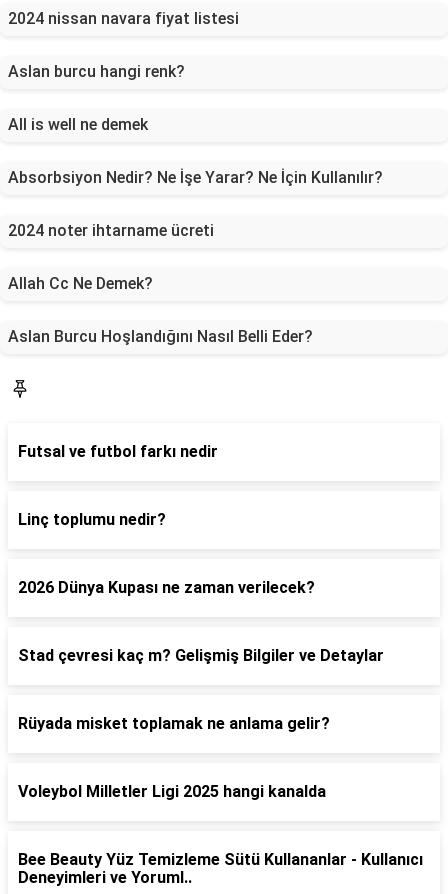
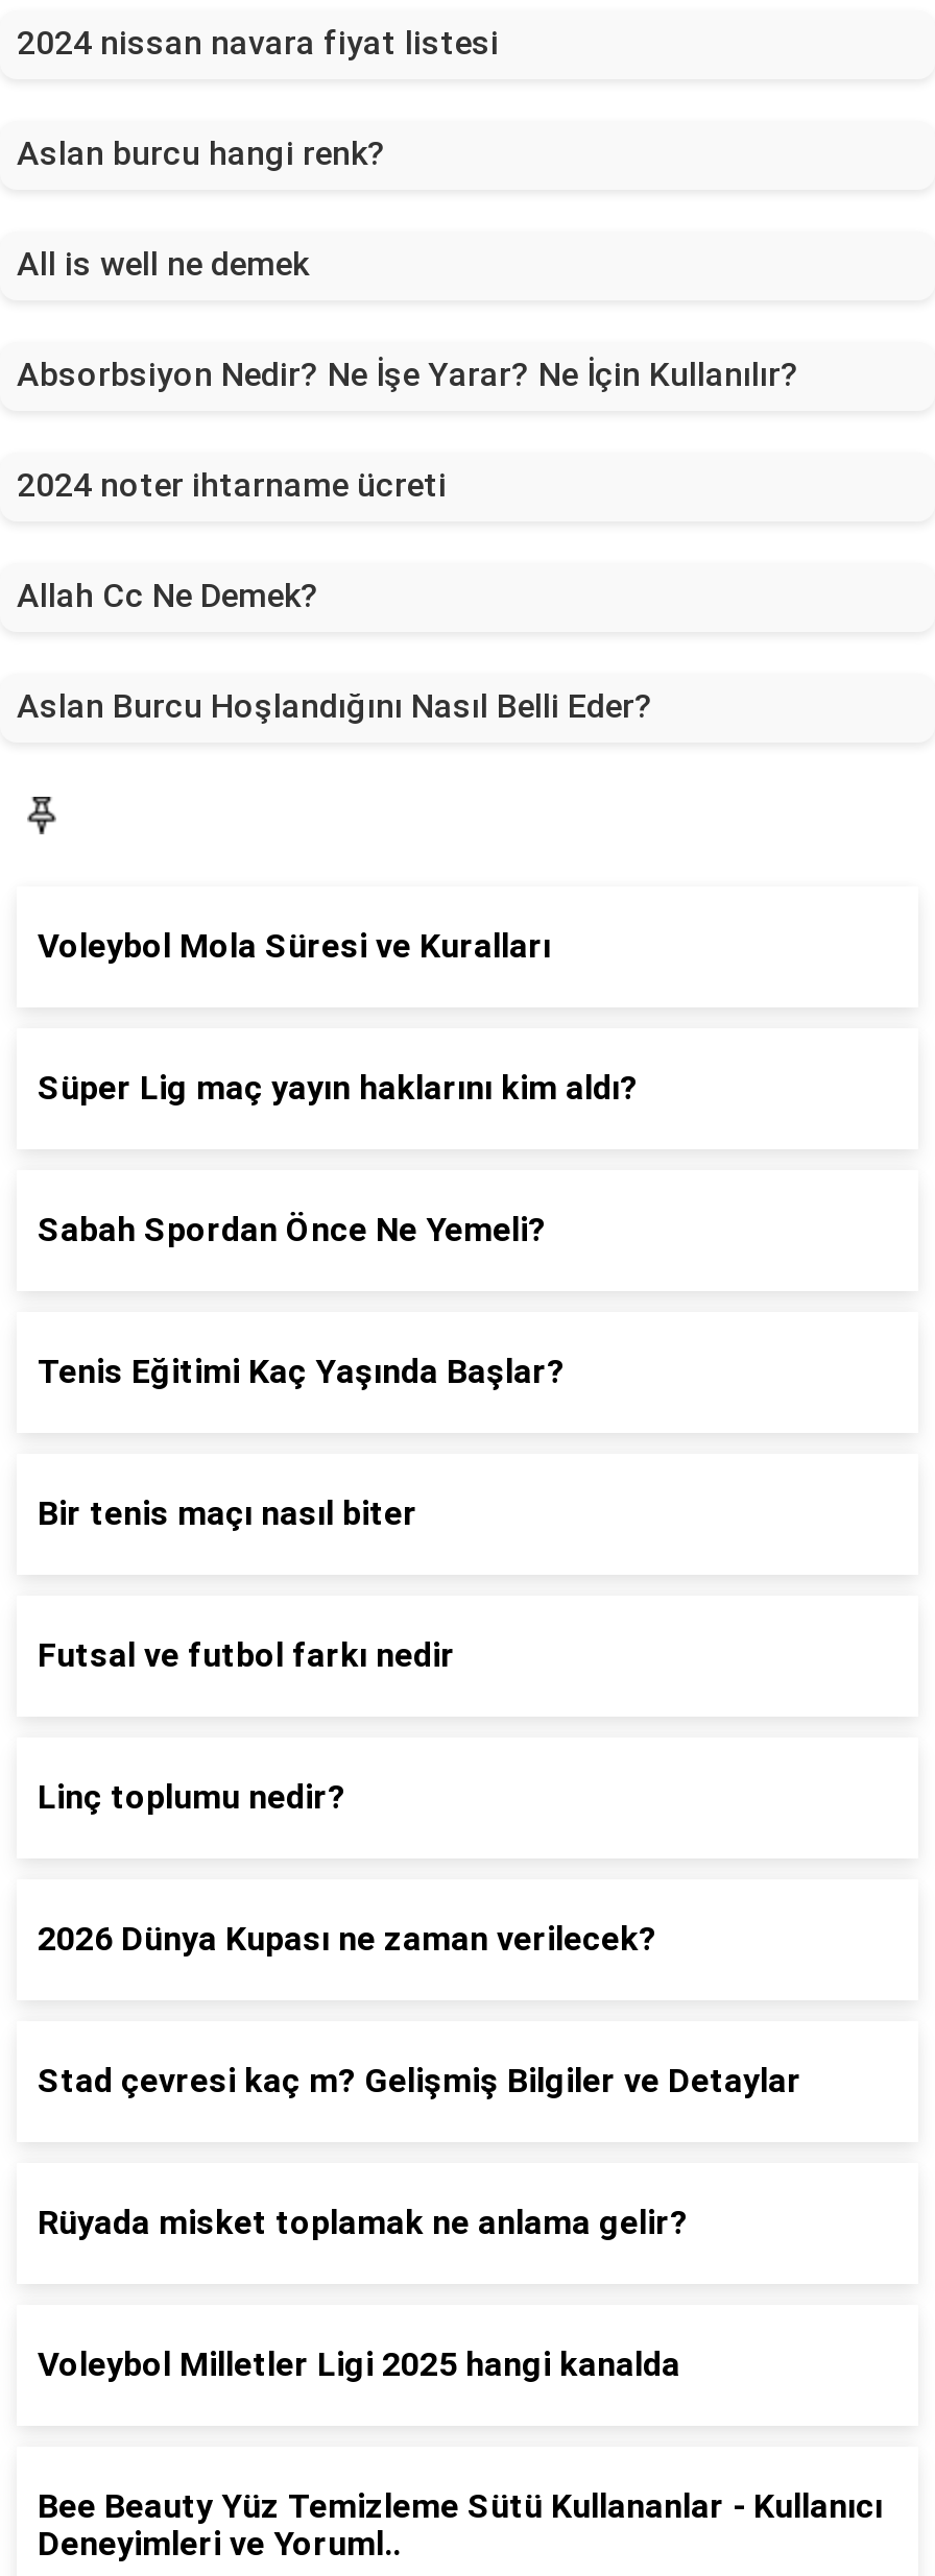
none -> [38,926,551,966] Voleybol Mola Süresi ve Kuralları
none -> [38,1068,639,1108] Süper Lig maç yayın haklarını kim aldı?
none -> [38,1210,547,1249] Sabah Spordan Önce Ne Yemeli?
none -> [38,1352,566,1391] Tenis Eğitimi Kaç Yaşında Başlar?
none -> [38,1493,417,1533] Bir tenis maçı nasıl biter

